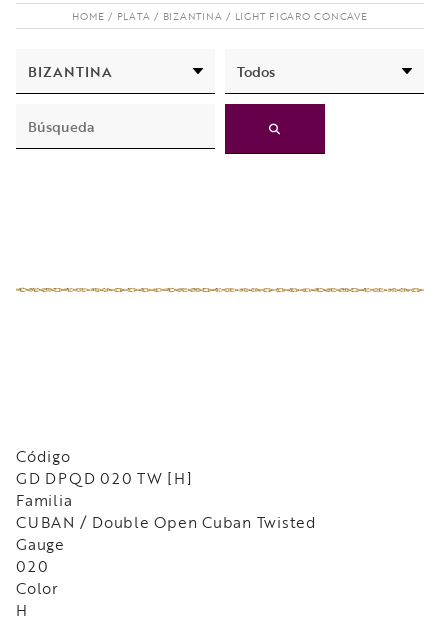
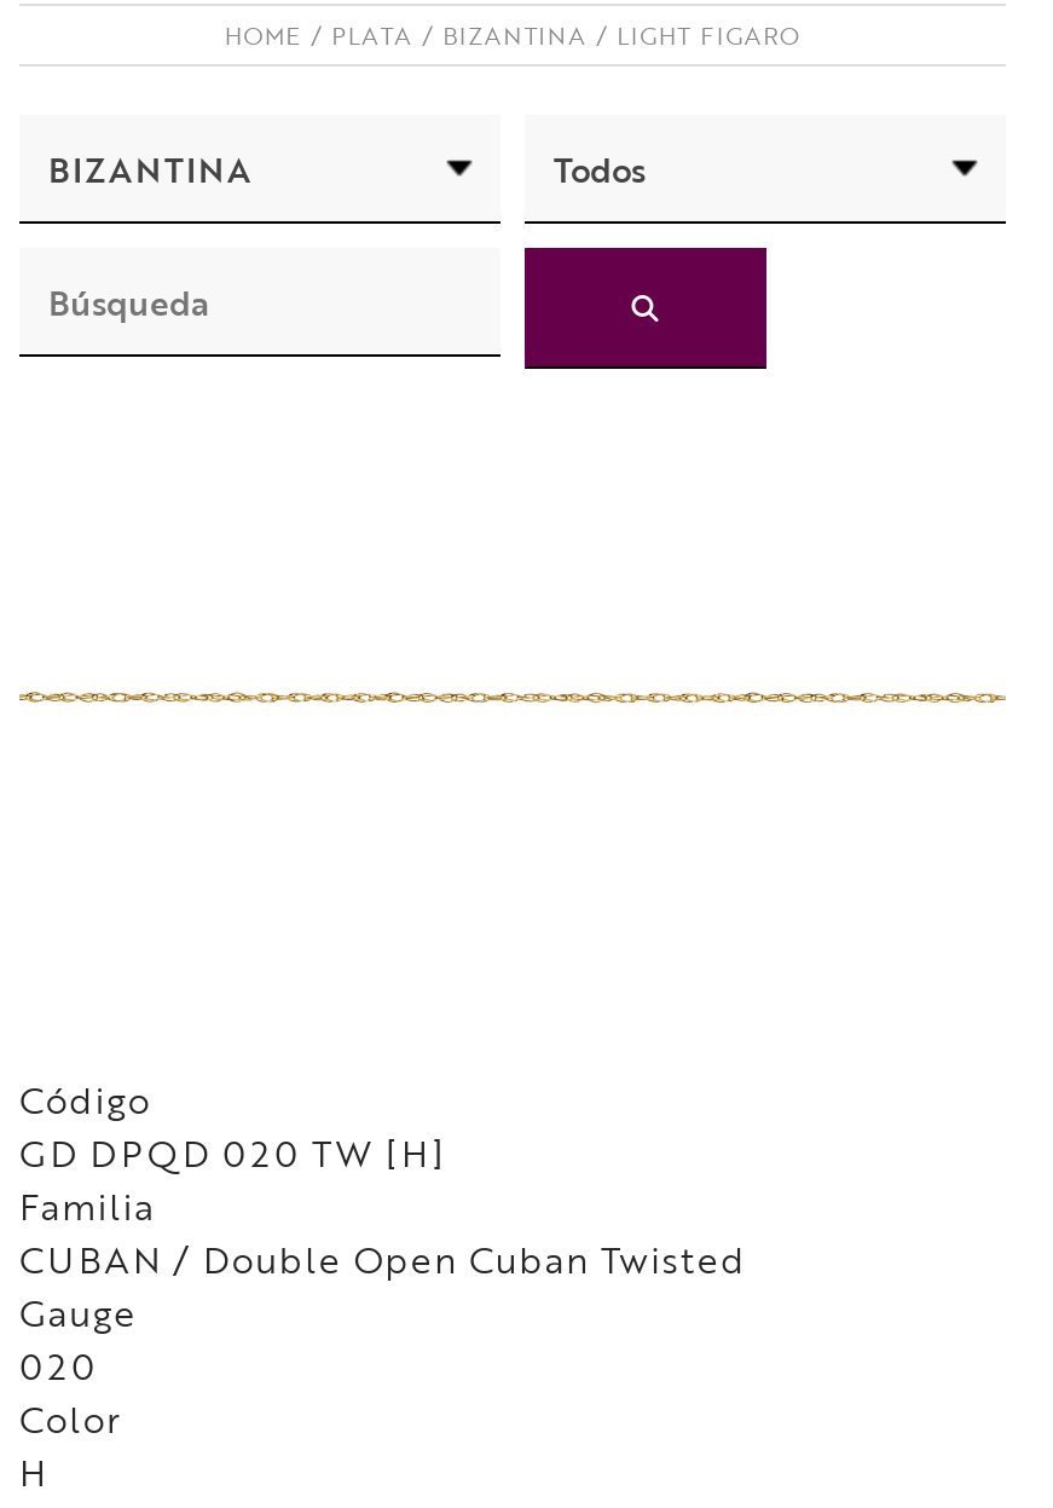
[235,9,368,23] LIGHT FIGARO CONCAVE -> [617,18,801,52] LIGHT FIGARO

